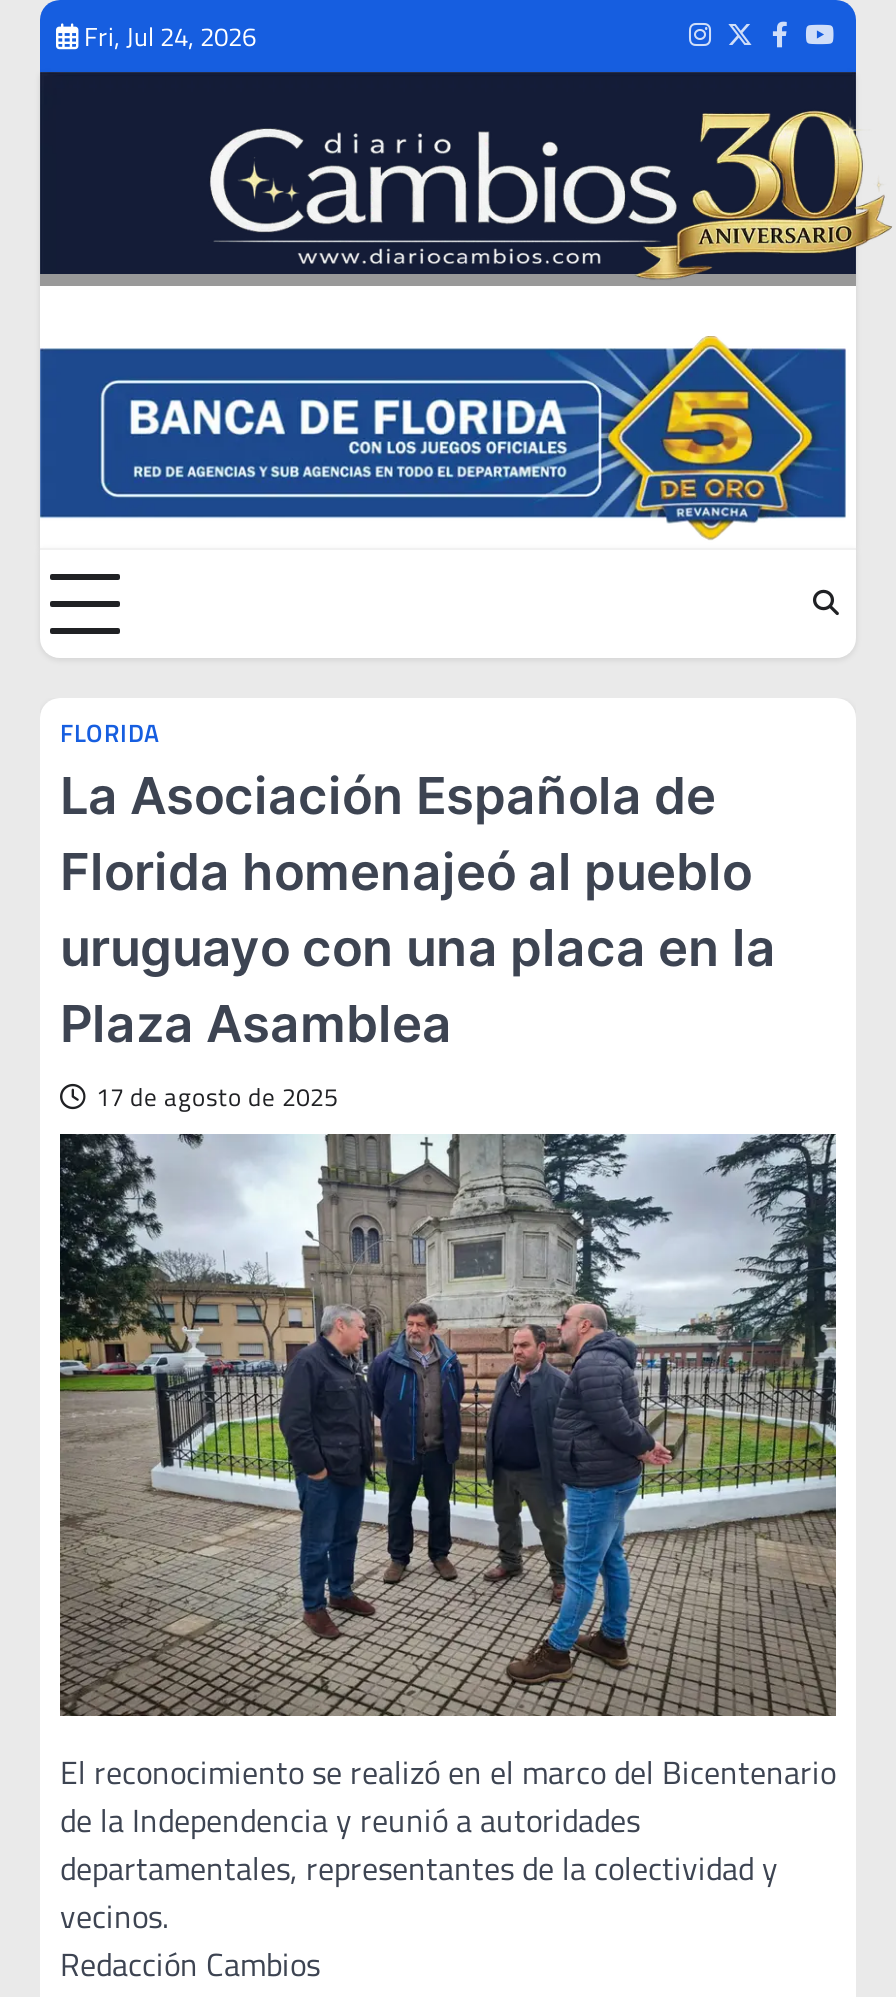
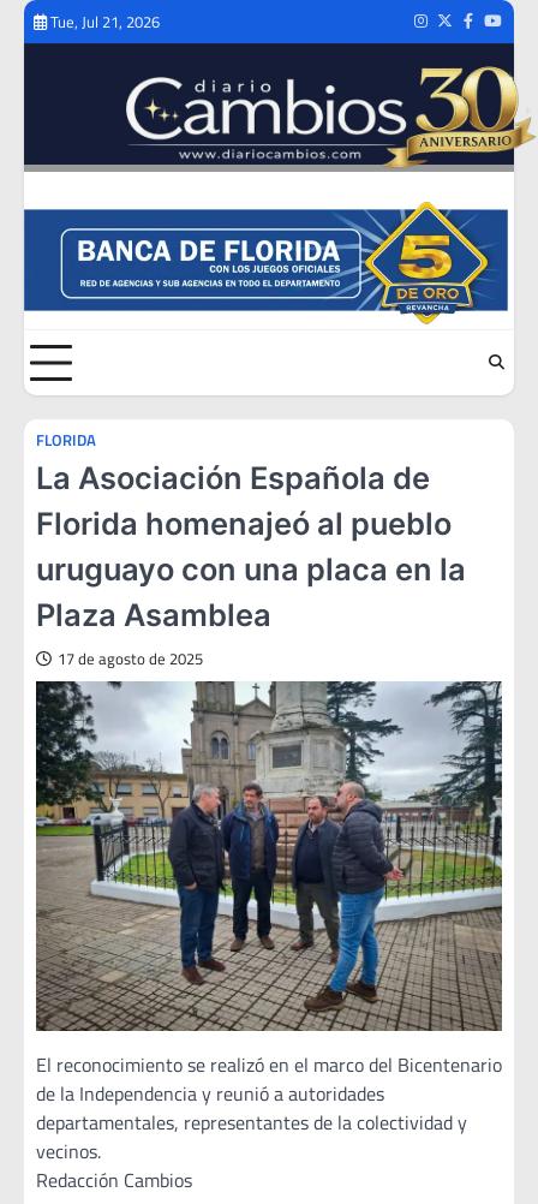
[84,15,256,55] Fri, Jul 24, 2026 -> [50,9,160,33] Tue, Jul 21, 2026

